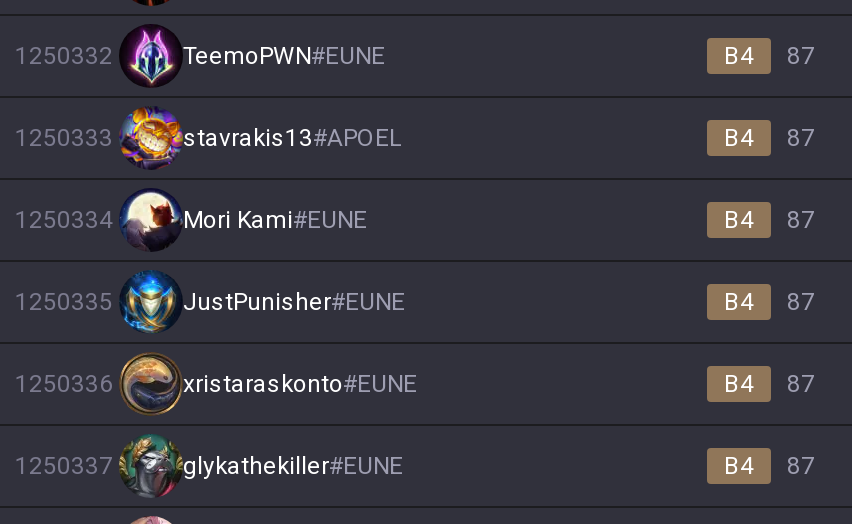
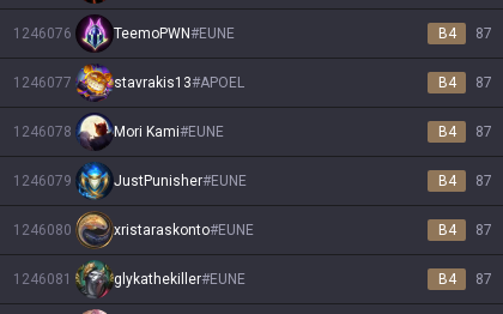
[15,42,113,70] 1250332 -> [13,25,72,42] 1246076
[15,124,113,152] 1250333 -> [13,74,72,91] 1246077
[15,206,113,234] 1250334 -> [13,123,72,140] 1246078
[15,288,113,316] 1250335 -> [13,173,72,189] 1246079
[15,370,113,398] 1250336 -> [13,222,72,238] 1246080
[15,452,113,480] 1250337 -> [13,271,72,288] 1246081

